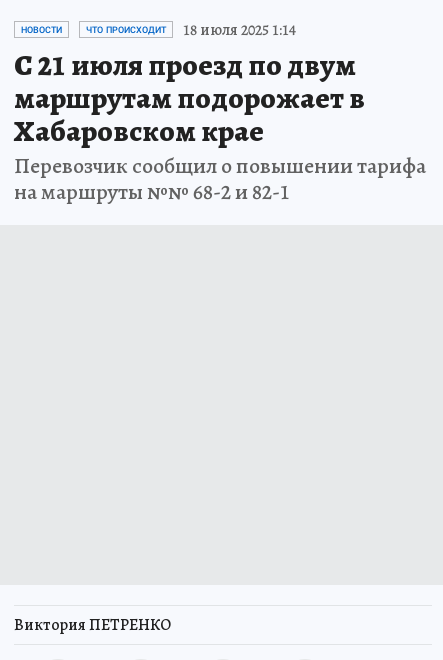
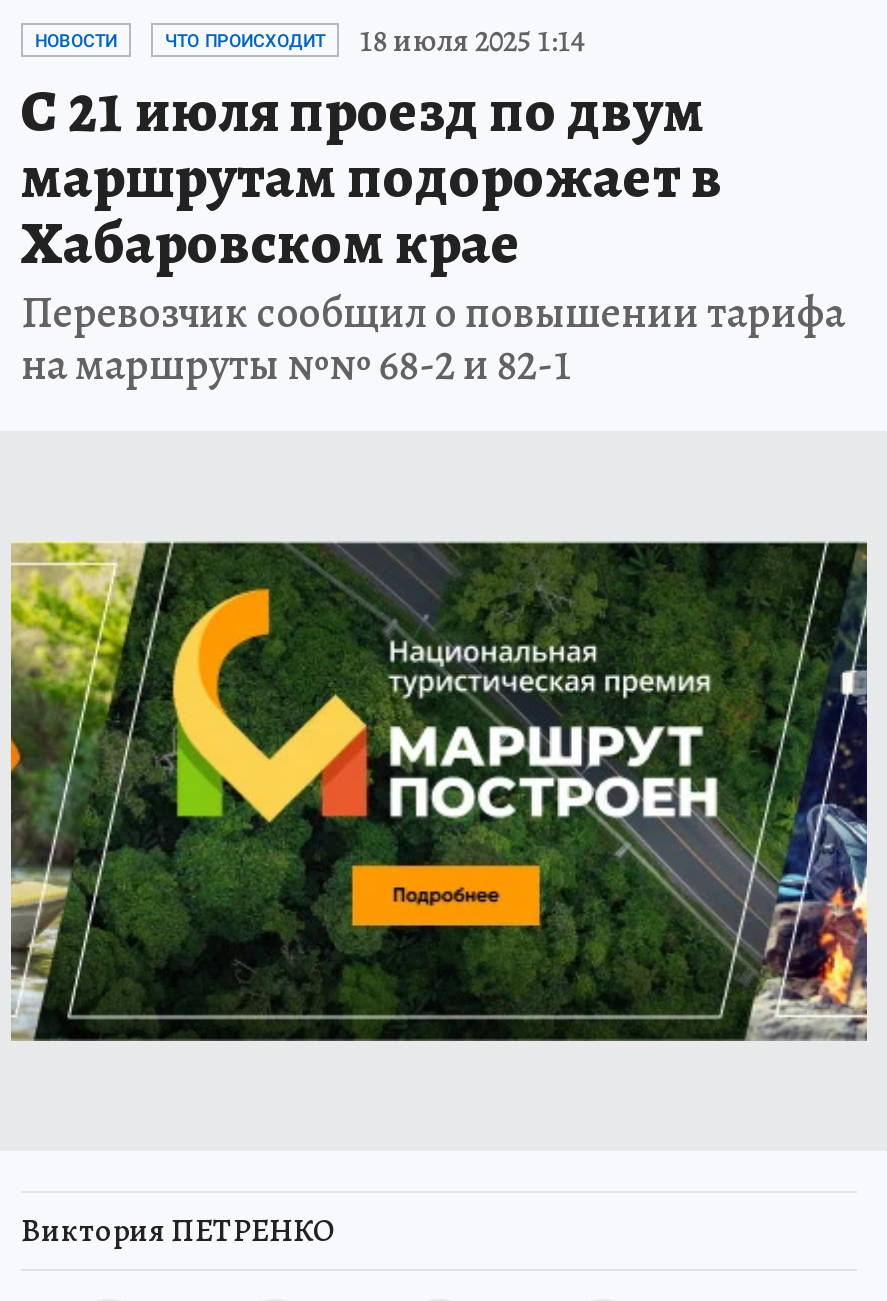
none -> [9,539,869,1043] [image]

